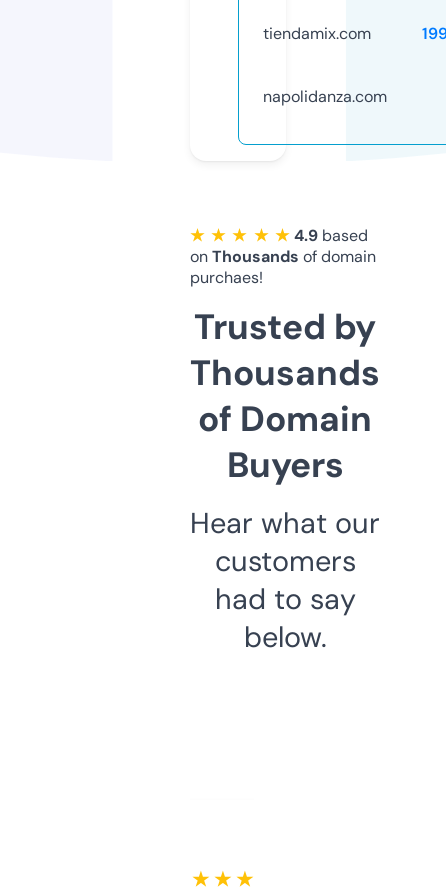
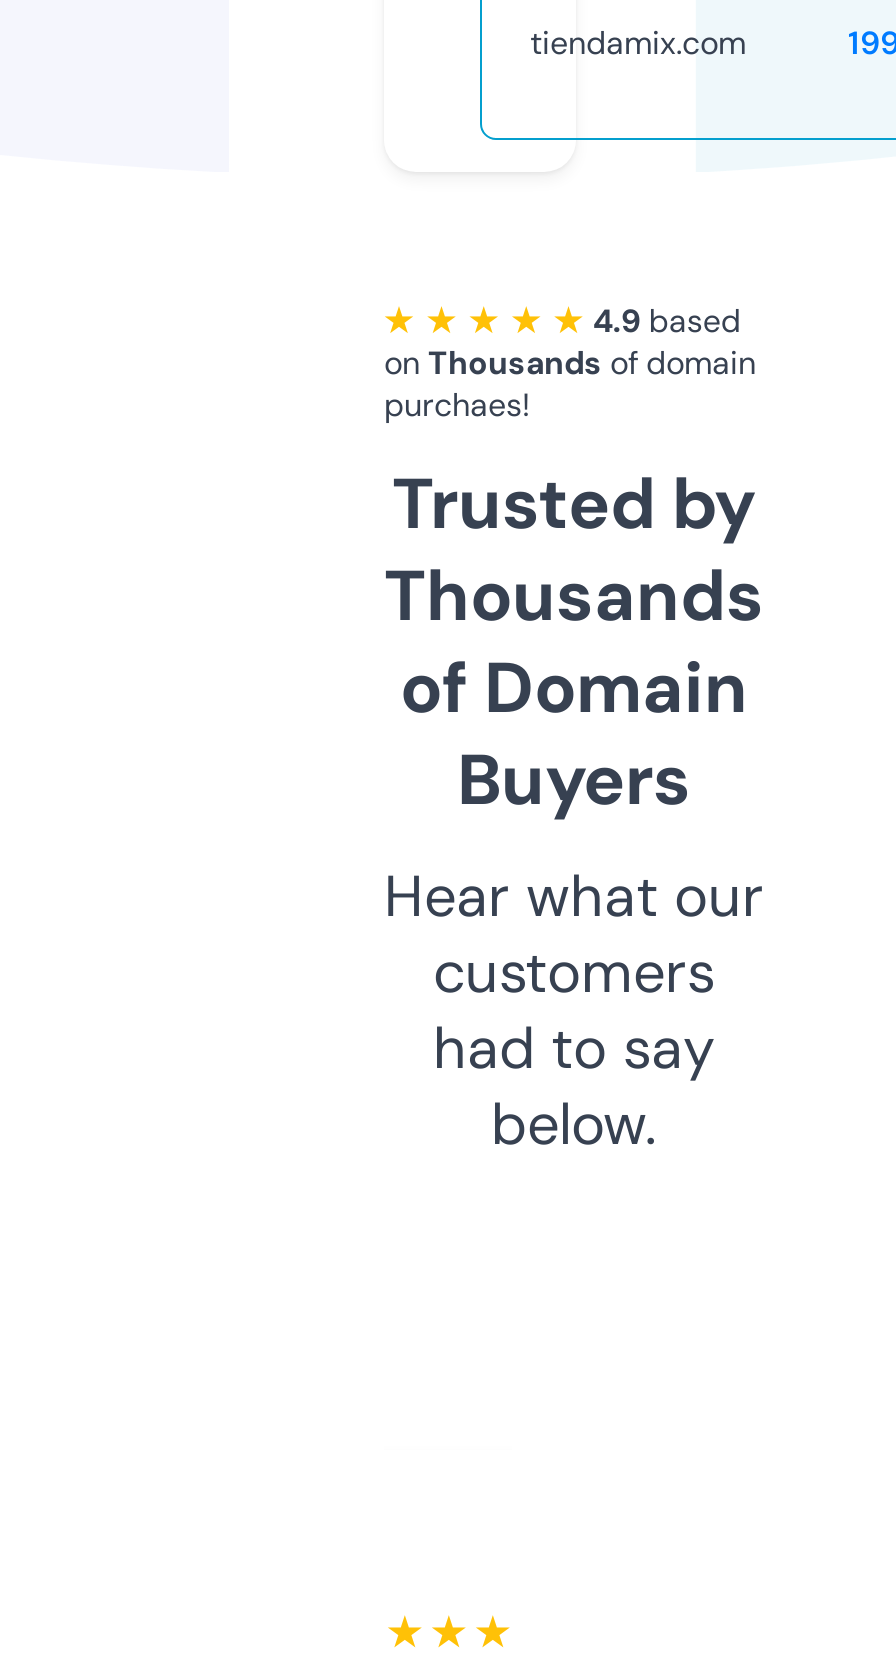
[263,86,387,107] napolidanza.com -> none

